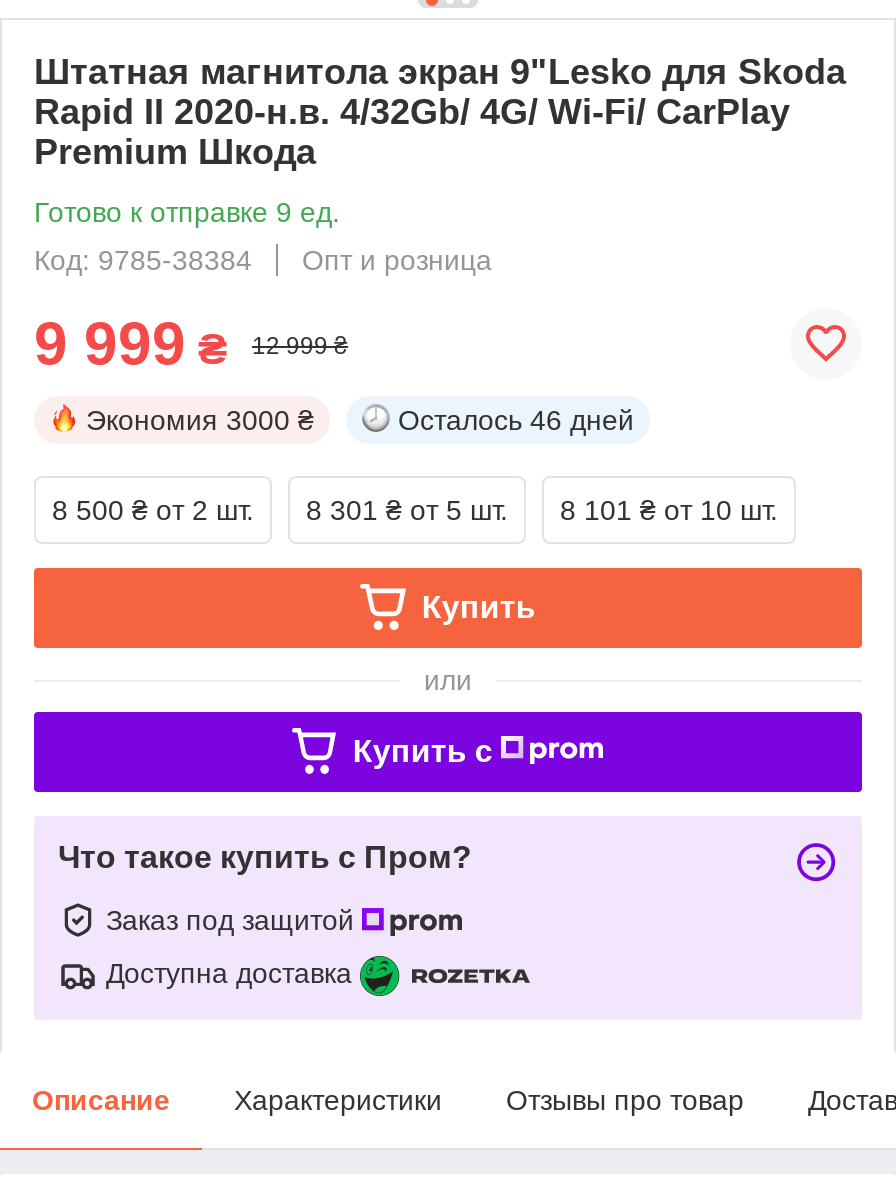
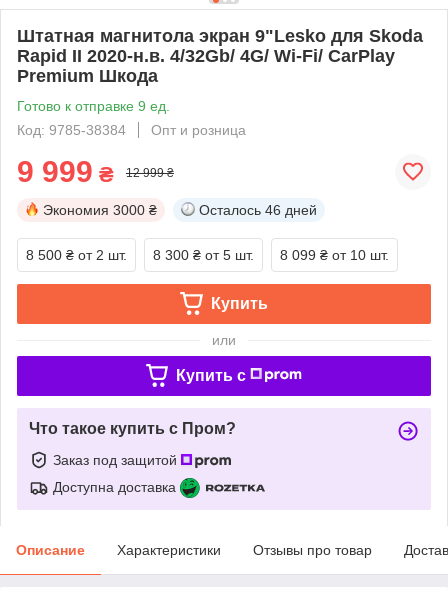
[306,494,508,526] 8 301 ₴ от 5 шт. -> [153,247,254,263] 8 300 ₴ от 5 шт.
[560,494,778,526] 8 101 ₴ от 10 шт. -> [280,247,389,263] 8 099 ₴ от 10 шт.

